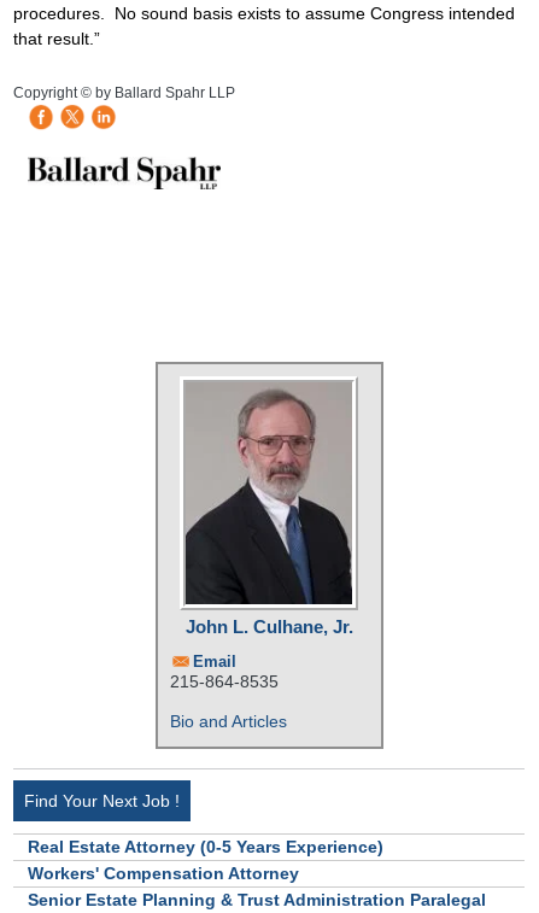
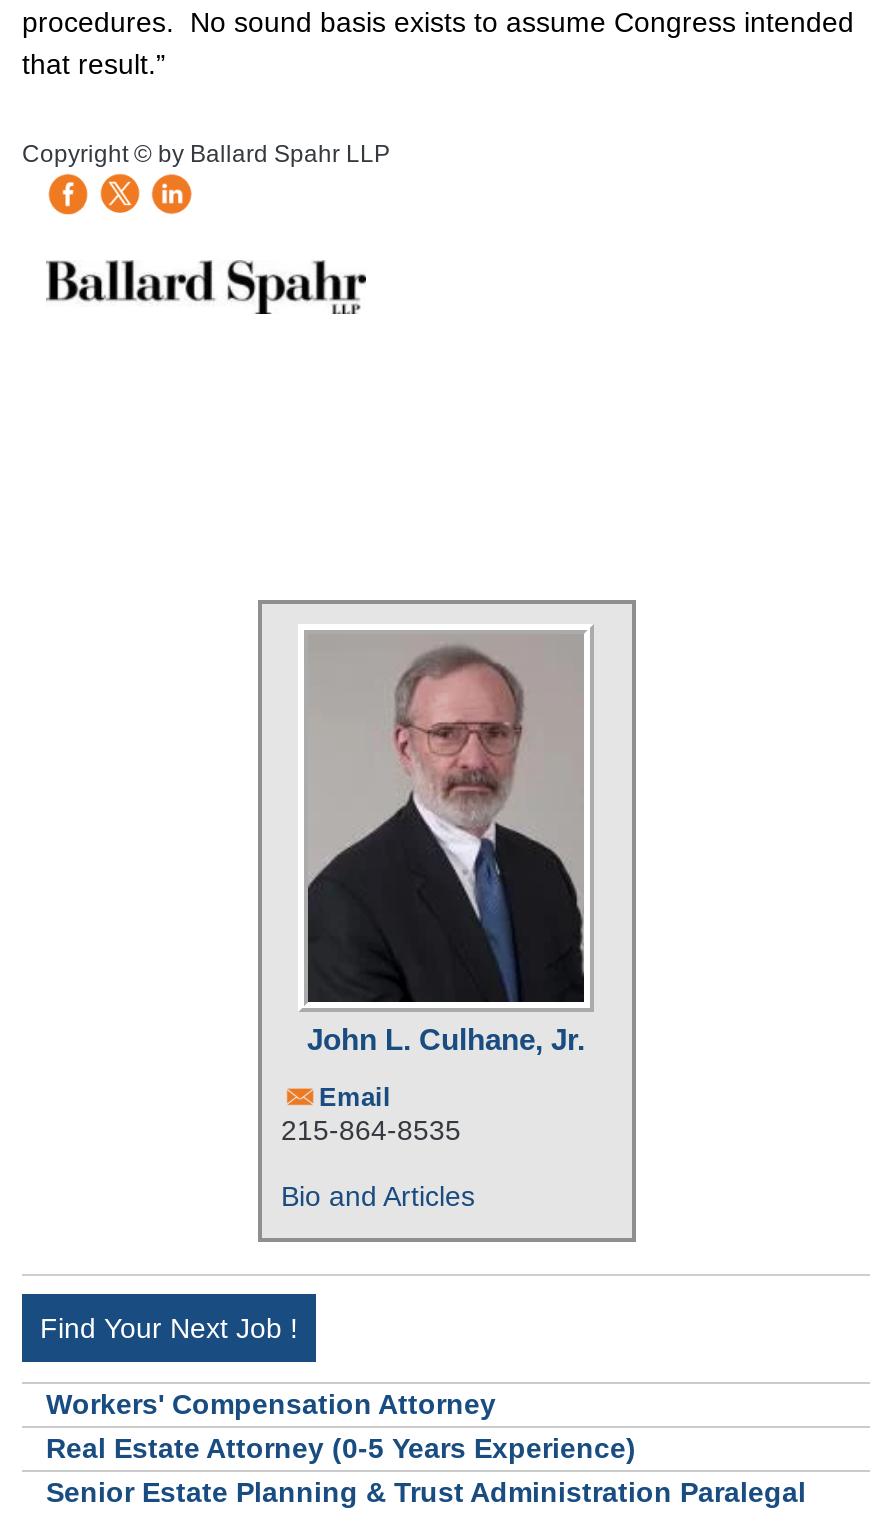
moved [28,837,383,856] -> [46,1432,636,1464]: Real Estate Attorney (0-5 Years Experience)
moved [28,863,299,883] -> [46,1388,496,1420]: Workers' Compensation Attorney

